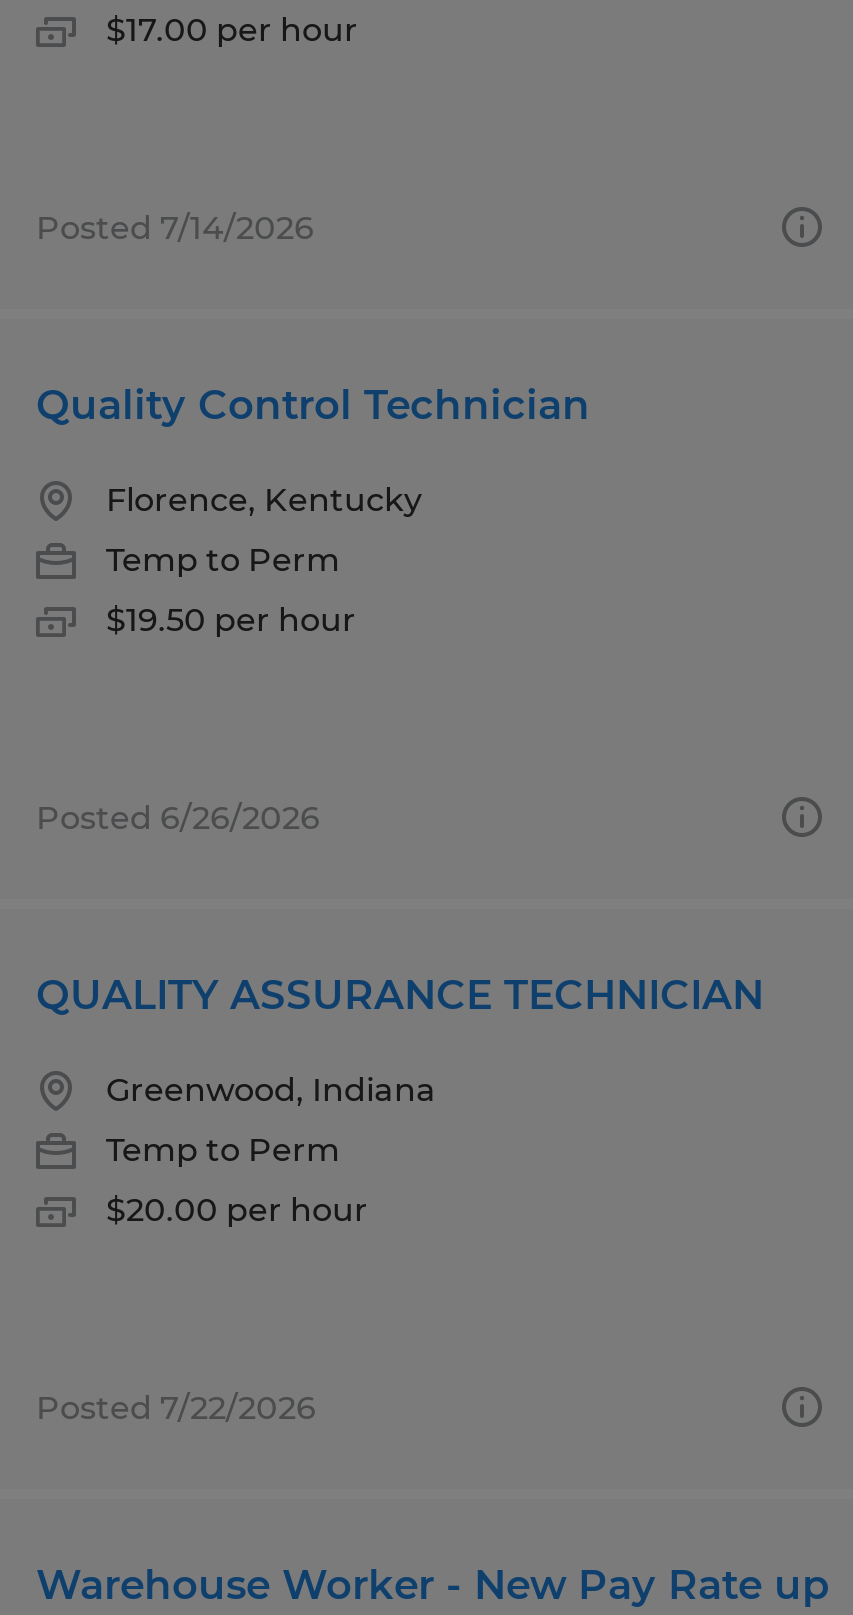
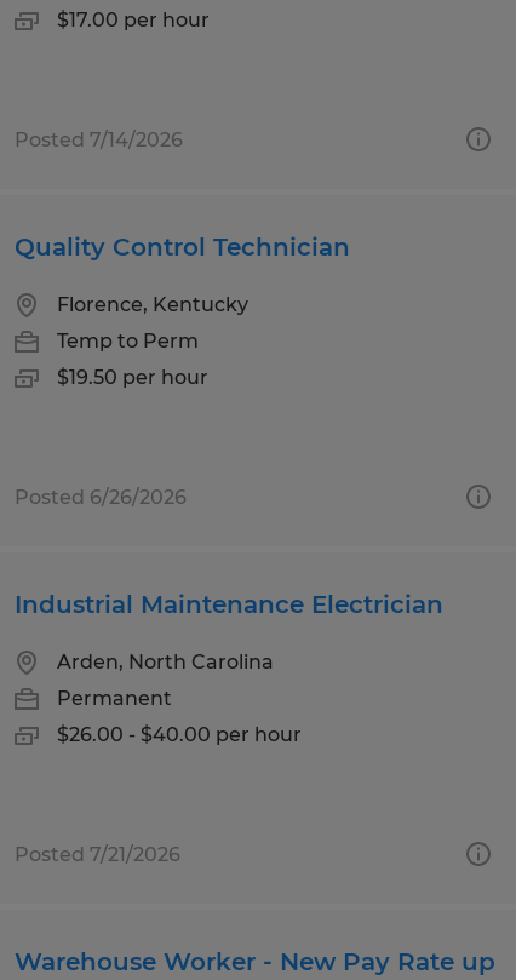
[36,971,764,1019] QUALITY ASSURANCE TECHNICIAN -> [15,590,443,619] Industrial Maintenance Electrician
[106,1071,436,1109] Greenwood, Indiana -> [57,651,274,674] Arden, North Carolina
[106,1131,340,1169] Temp to Perm -> [57,687,172,710] Permanent
[106,1191,368,1229] $20.00 per hour -> [57,723,302,746] $26.00 - $40.00 per hour
[36,1389,316,1427] Posted 7/22/2026 -> [15,843,180,866] Posted 7/21/2026

